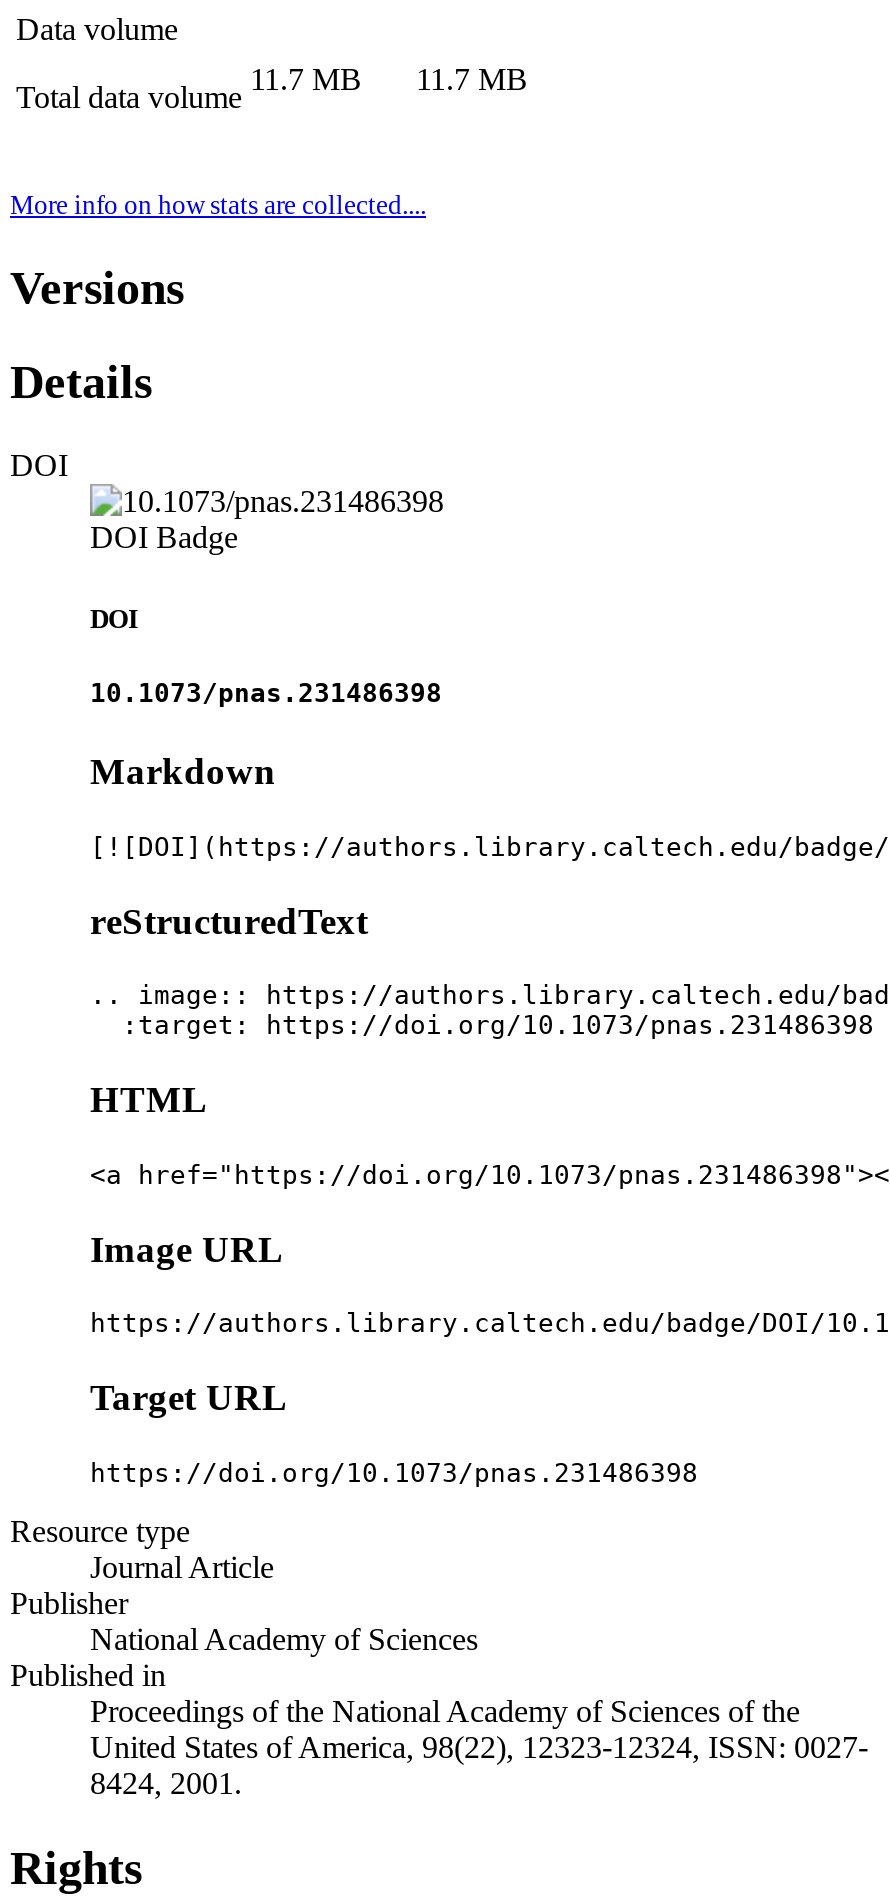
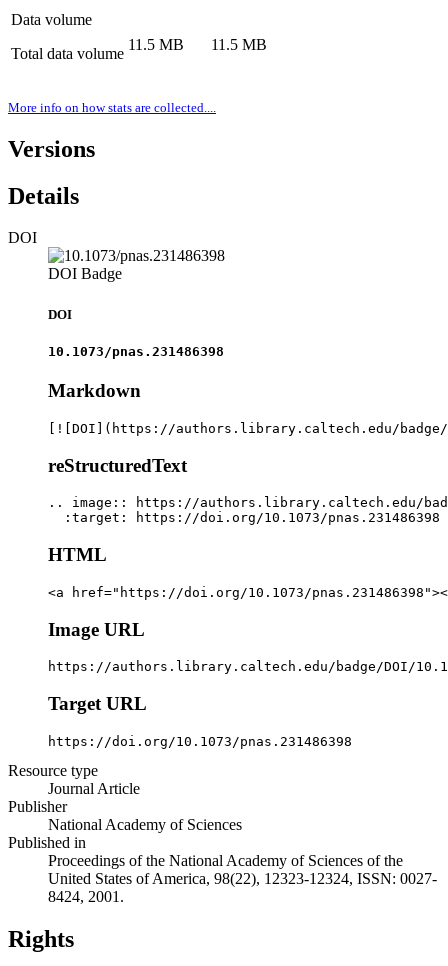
[250,61,362,95] 11.7 MB -> [128,36,184,53] 11.5 MB
[416,61,528,95] 11.7 MB -> [211,36,267,53] 11.5 MB

